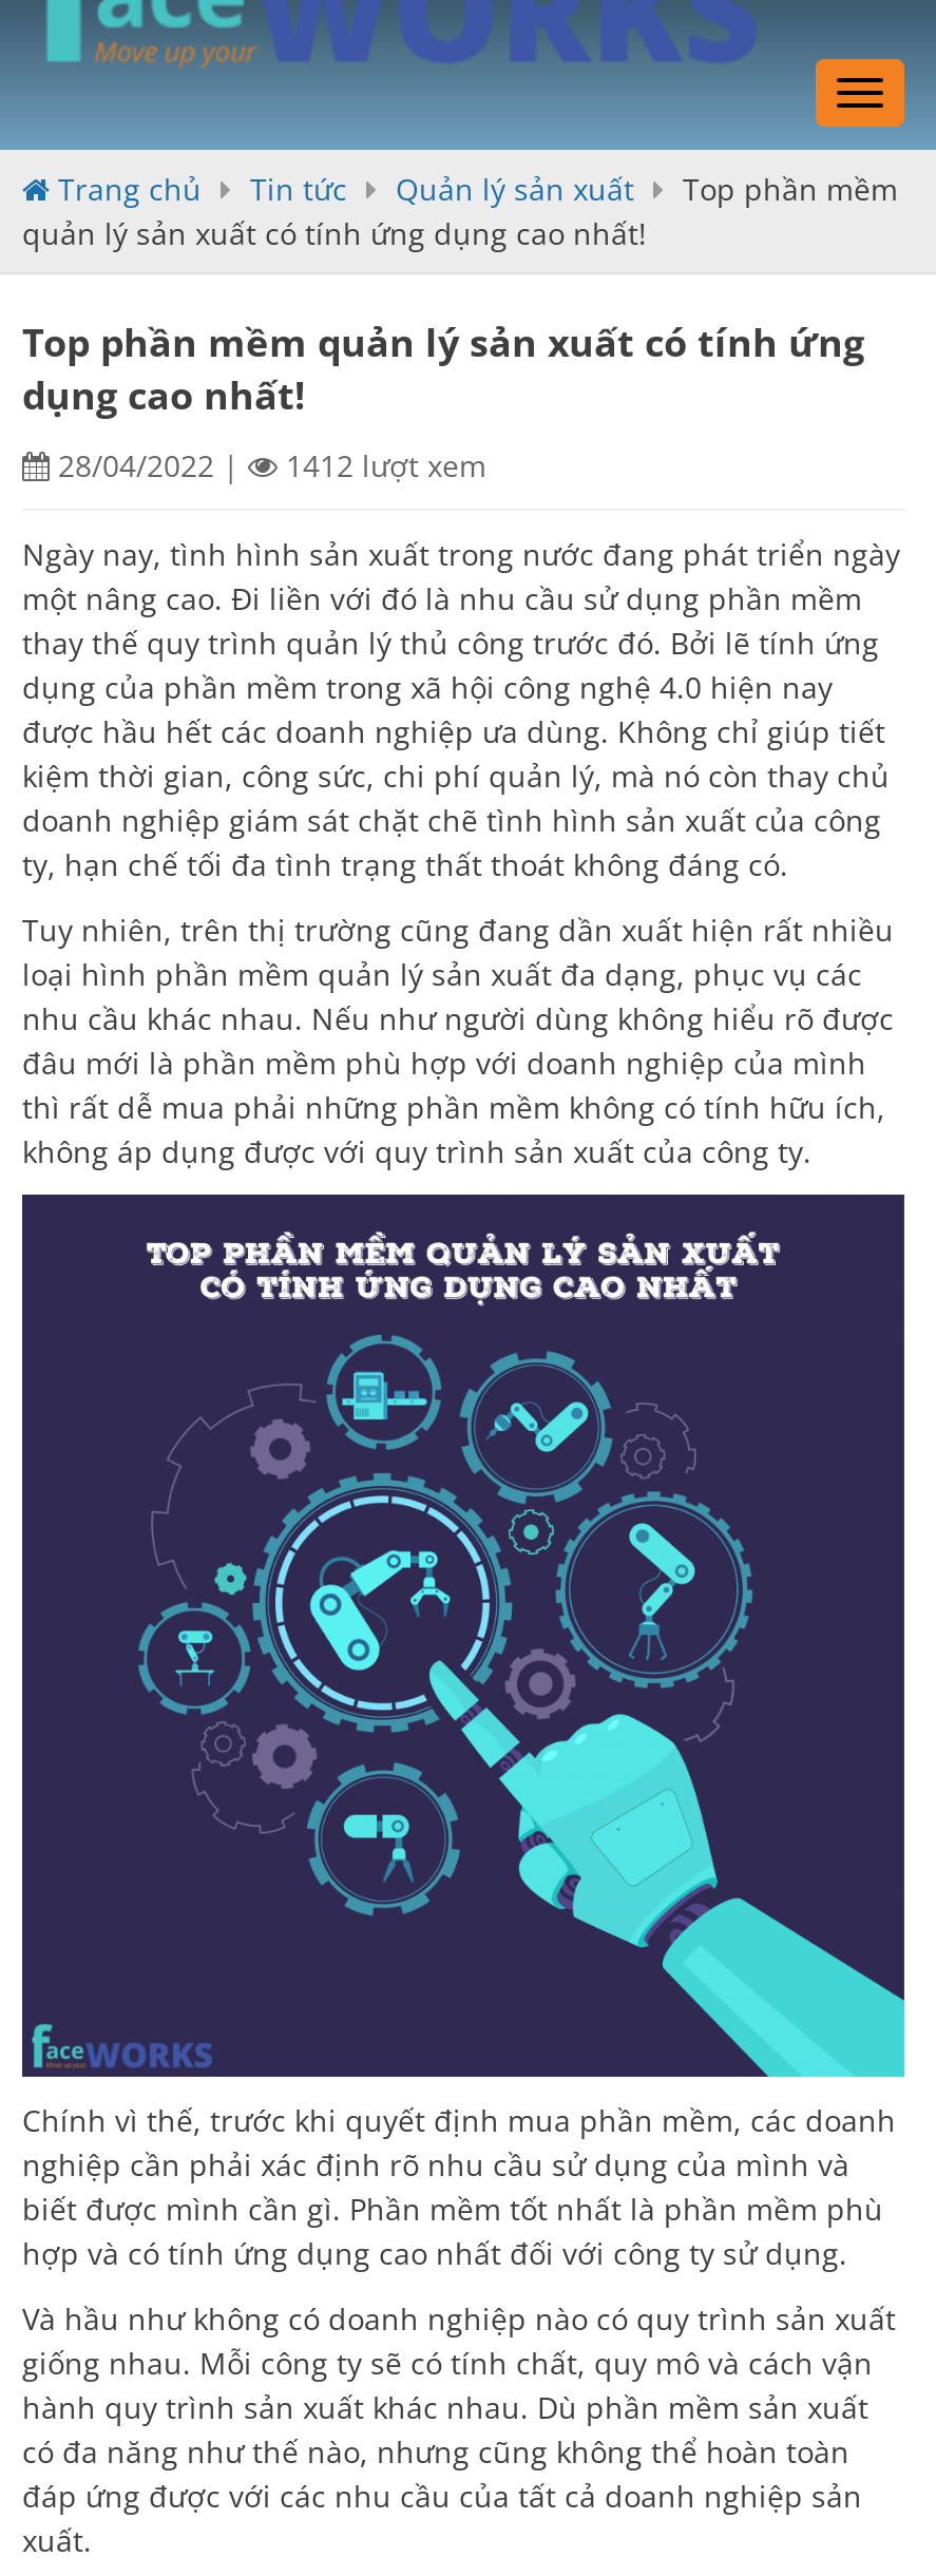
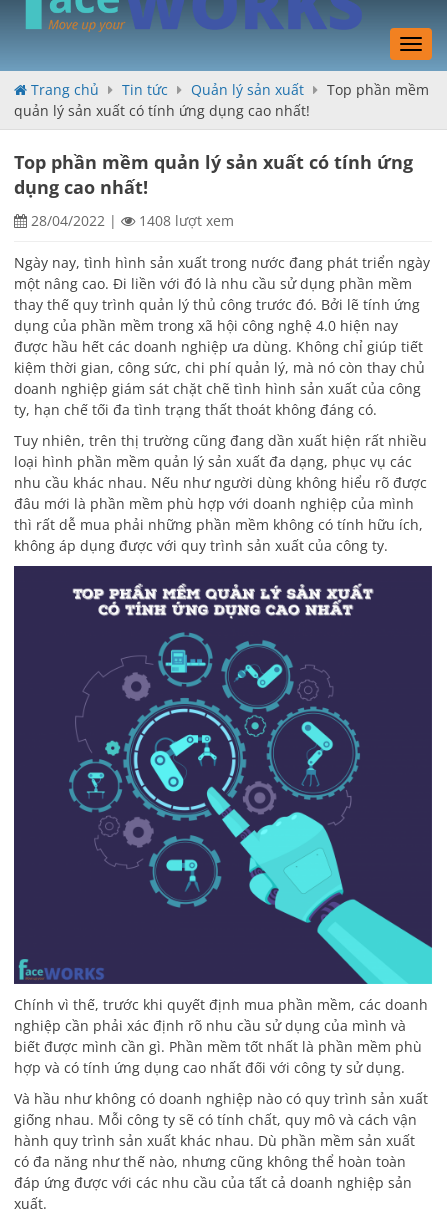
[278,445,486,485] 1412 lượt xem -> [135,211,234,230] 1408 lượt xem

